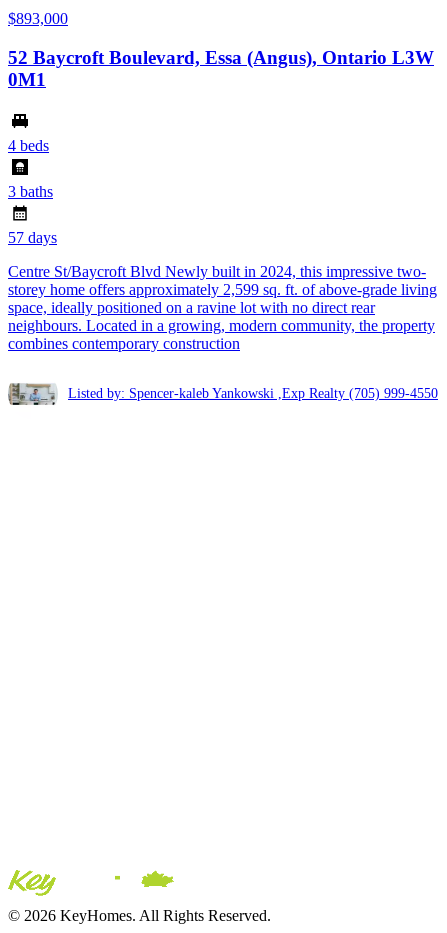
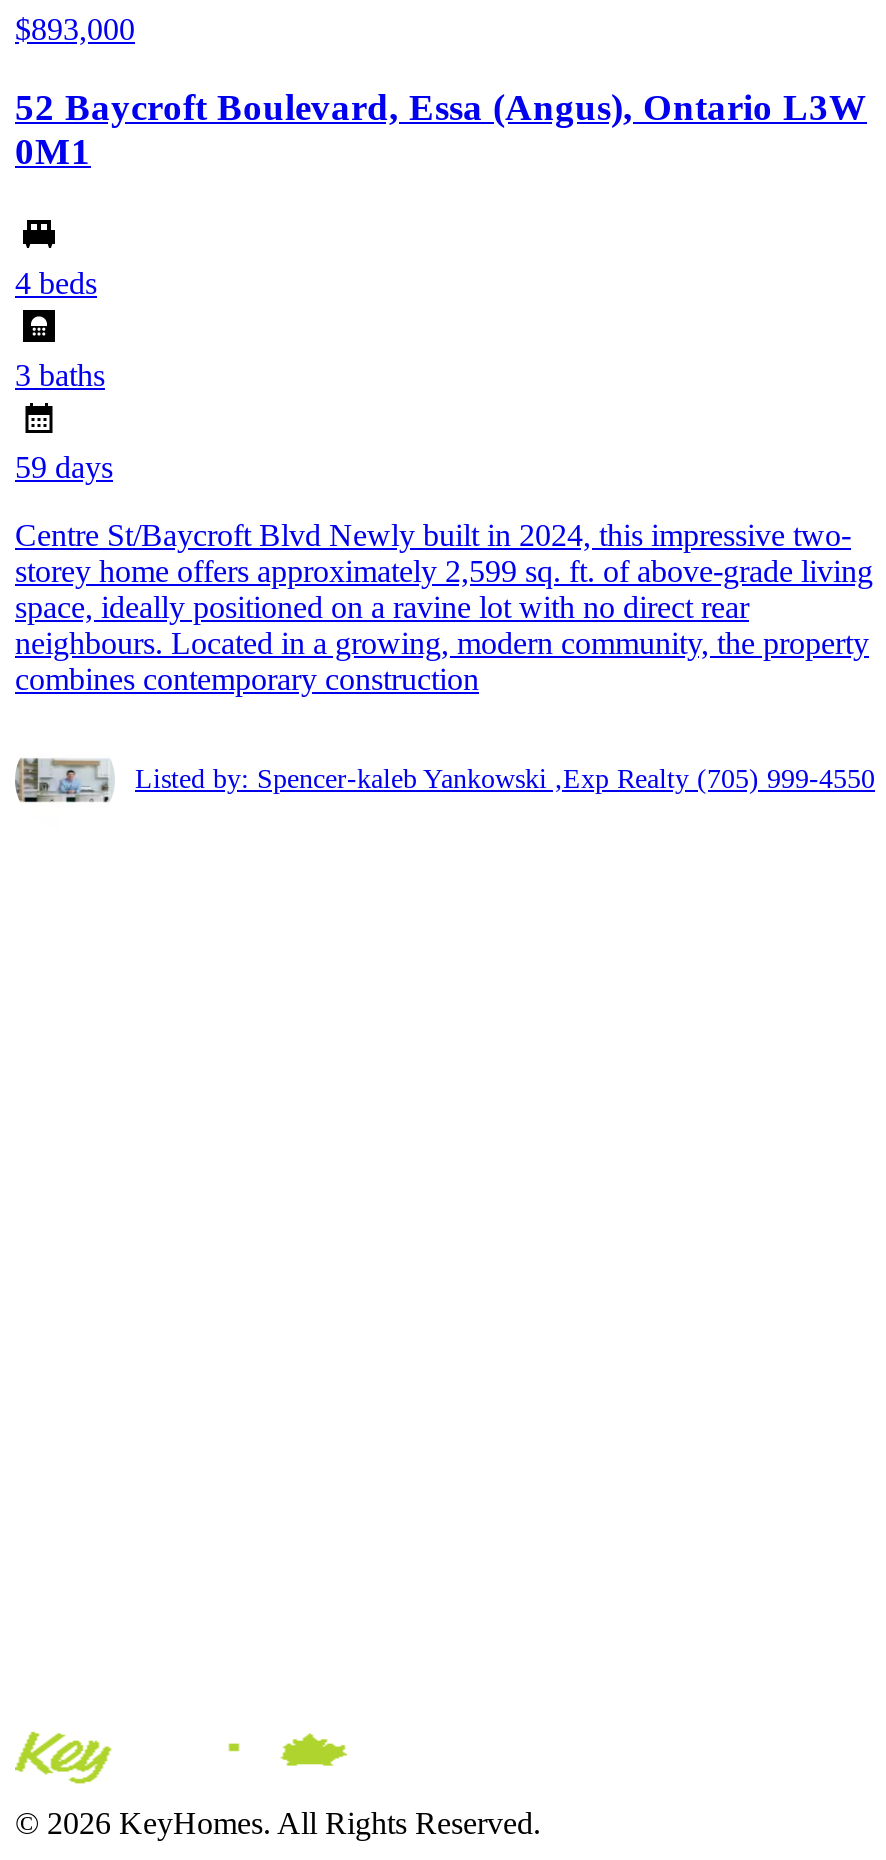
[8,229,57,246] 57 days -> [15,451,113,485] 59 days

